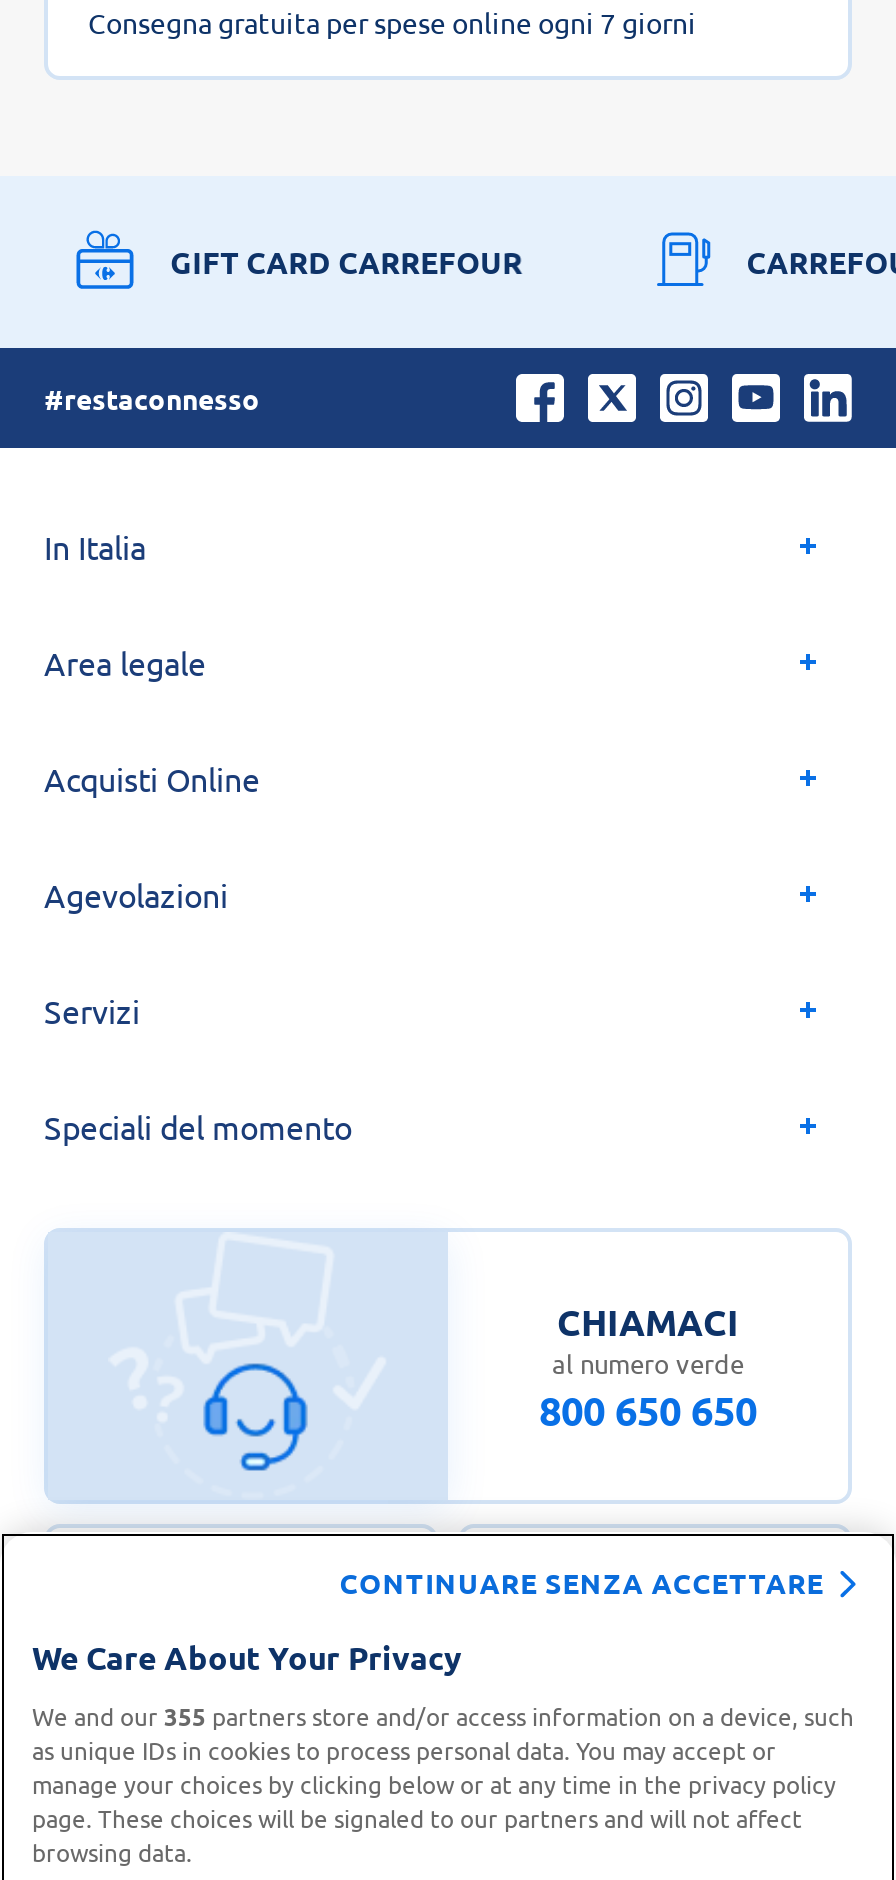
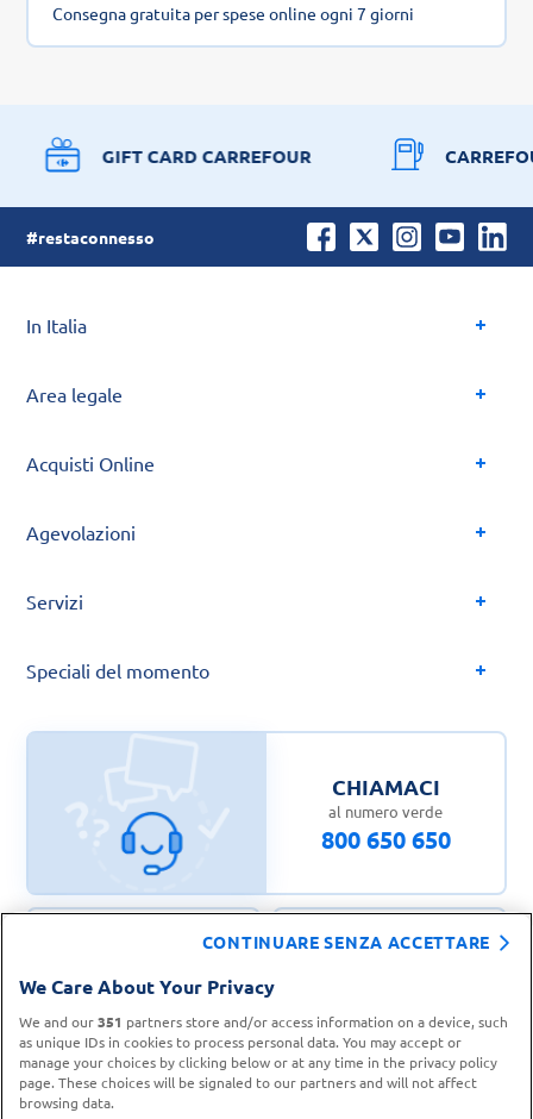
[32,1700,854,1732] We and our 355 partners store and/or access information on a device, such -> [19,1012,508,1031] We and our 351 partners store and/or access information on a device, such

